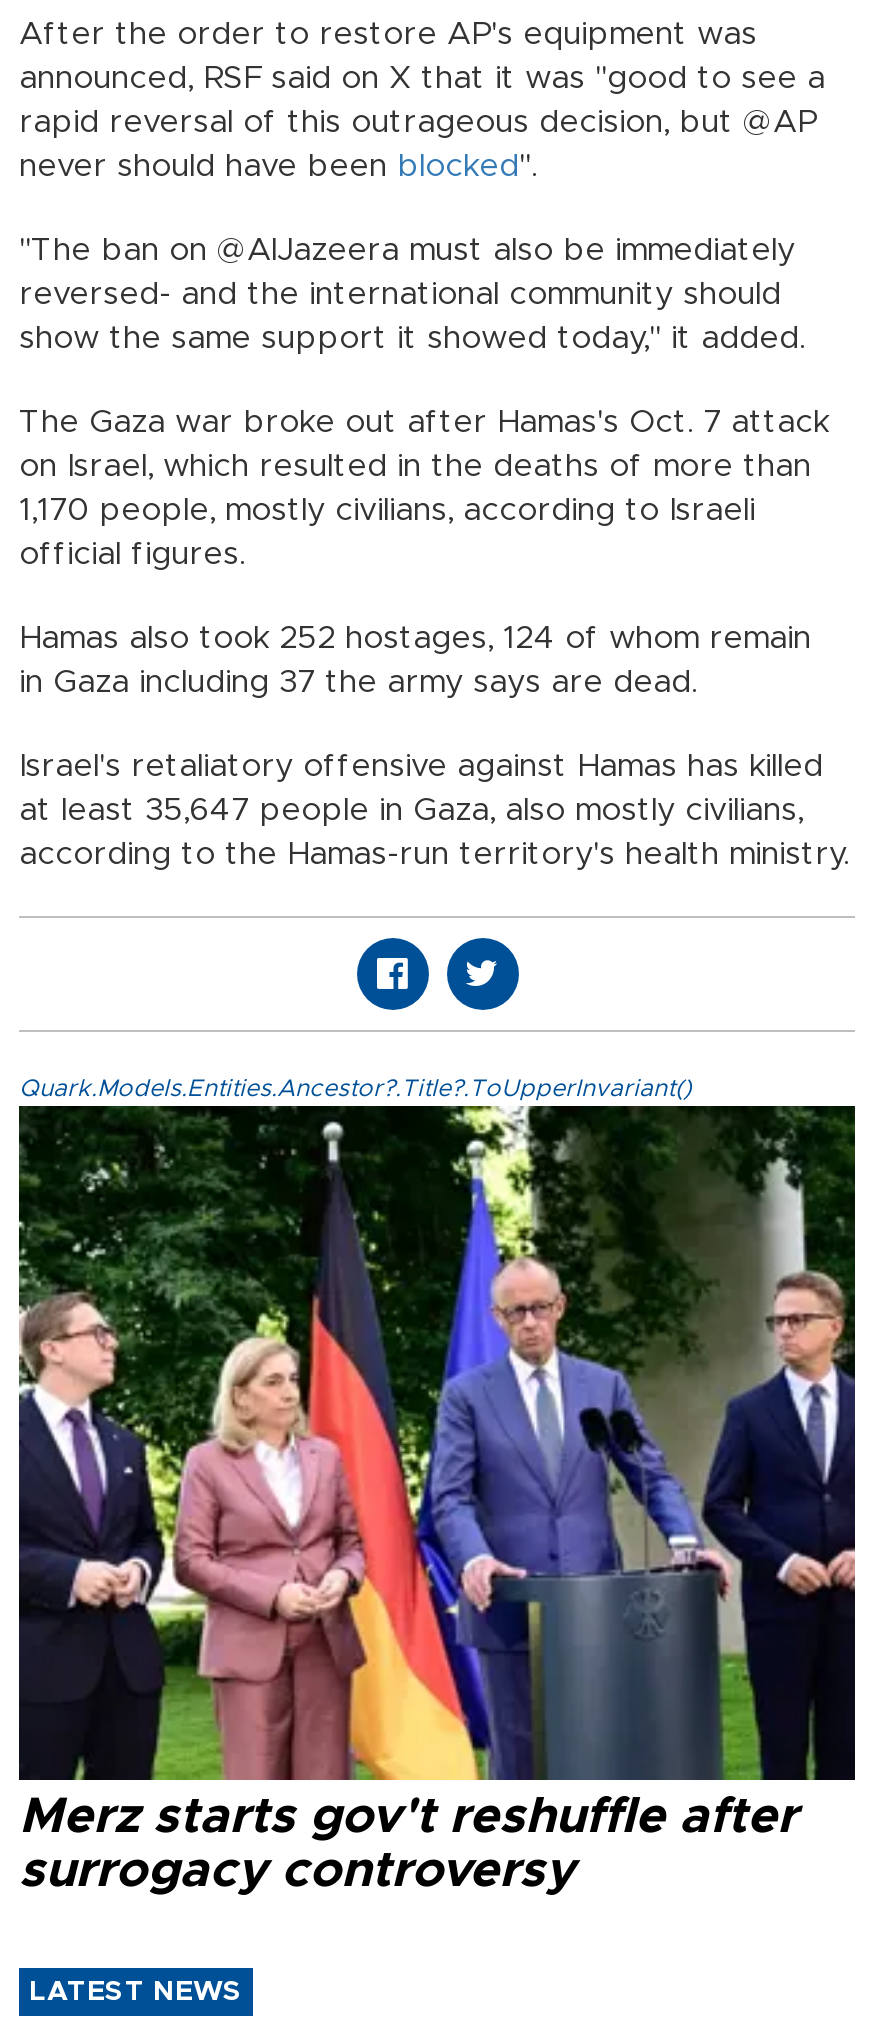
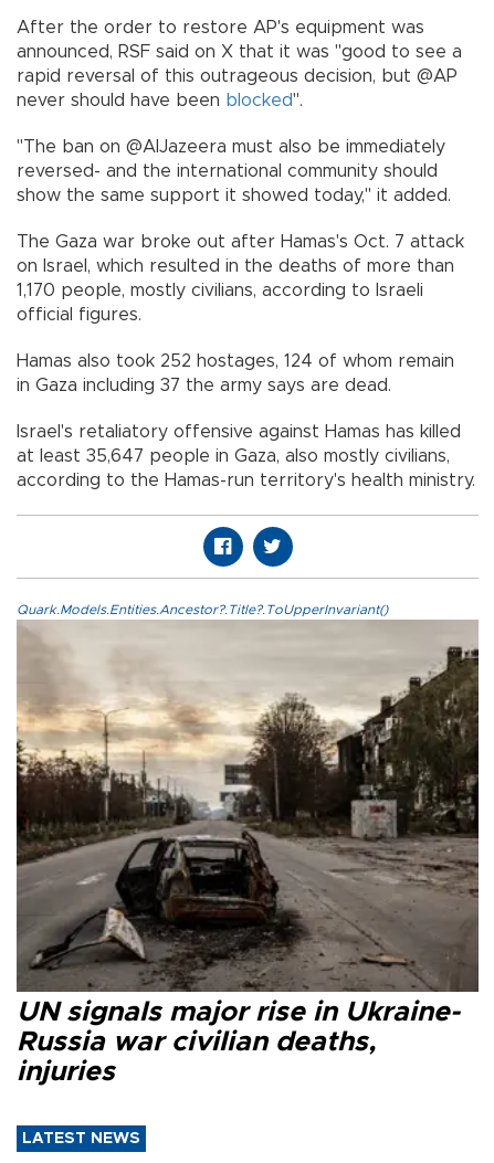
[19,1106,855,1897] [image] | Merz starts gov't reshuffle after | surrogacy controversy -> [17,620,480,1086] [image] | UN signals major rise in Ukraine- | Russia war civilian deaths, | injuries

